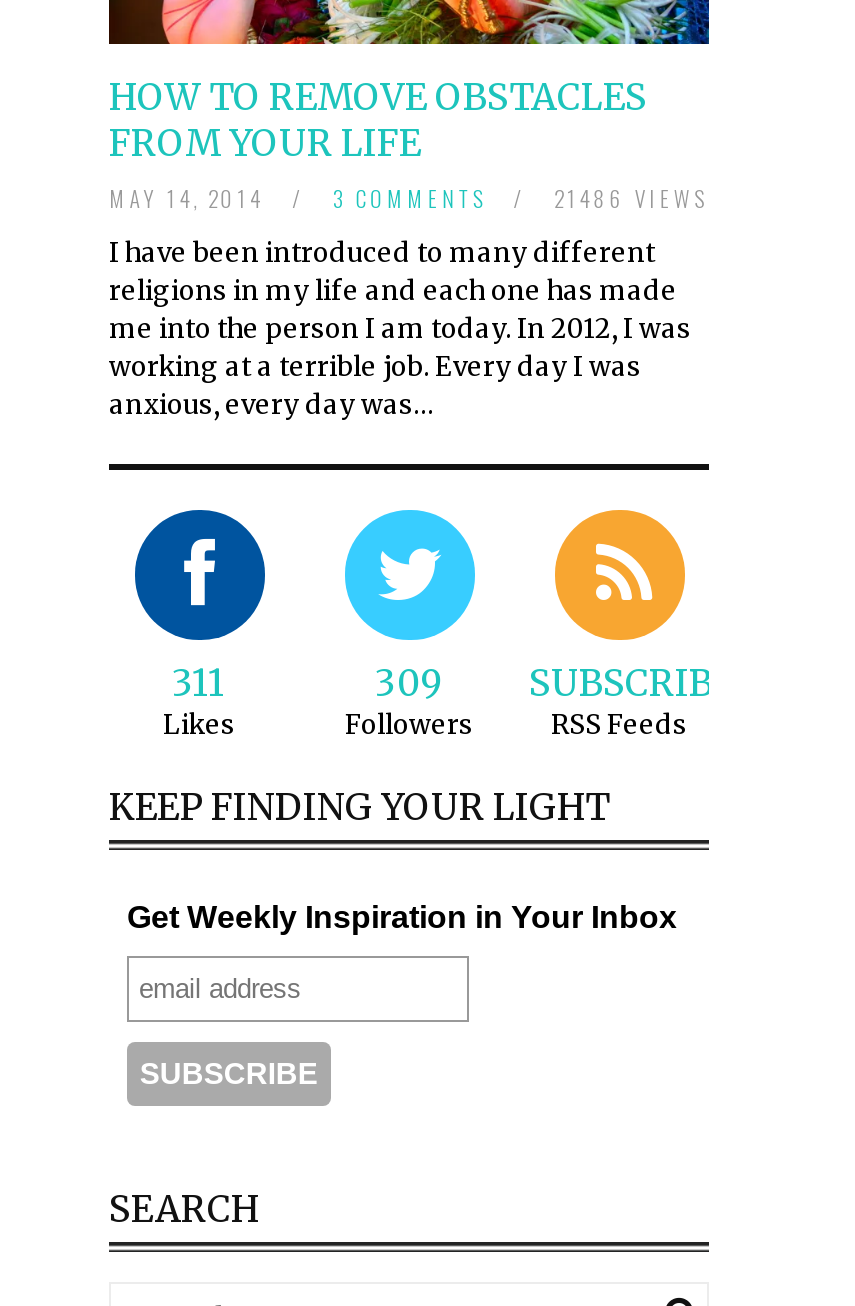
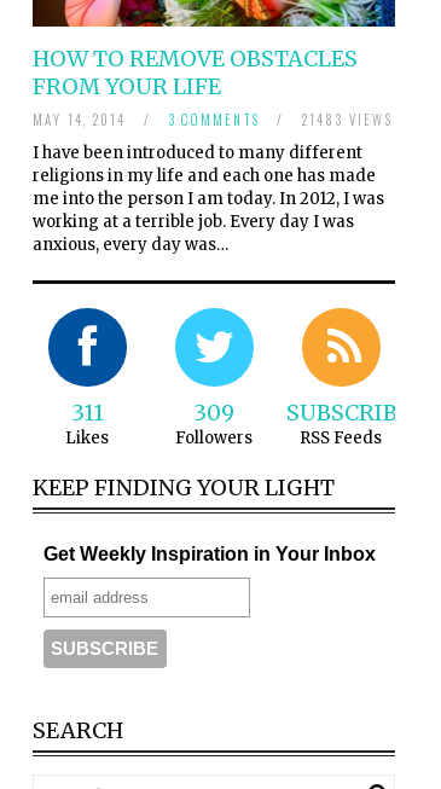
[546,182,707,214] 21486 VIEWS -> [296,110,392,129] 21483 VIEWS

